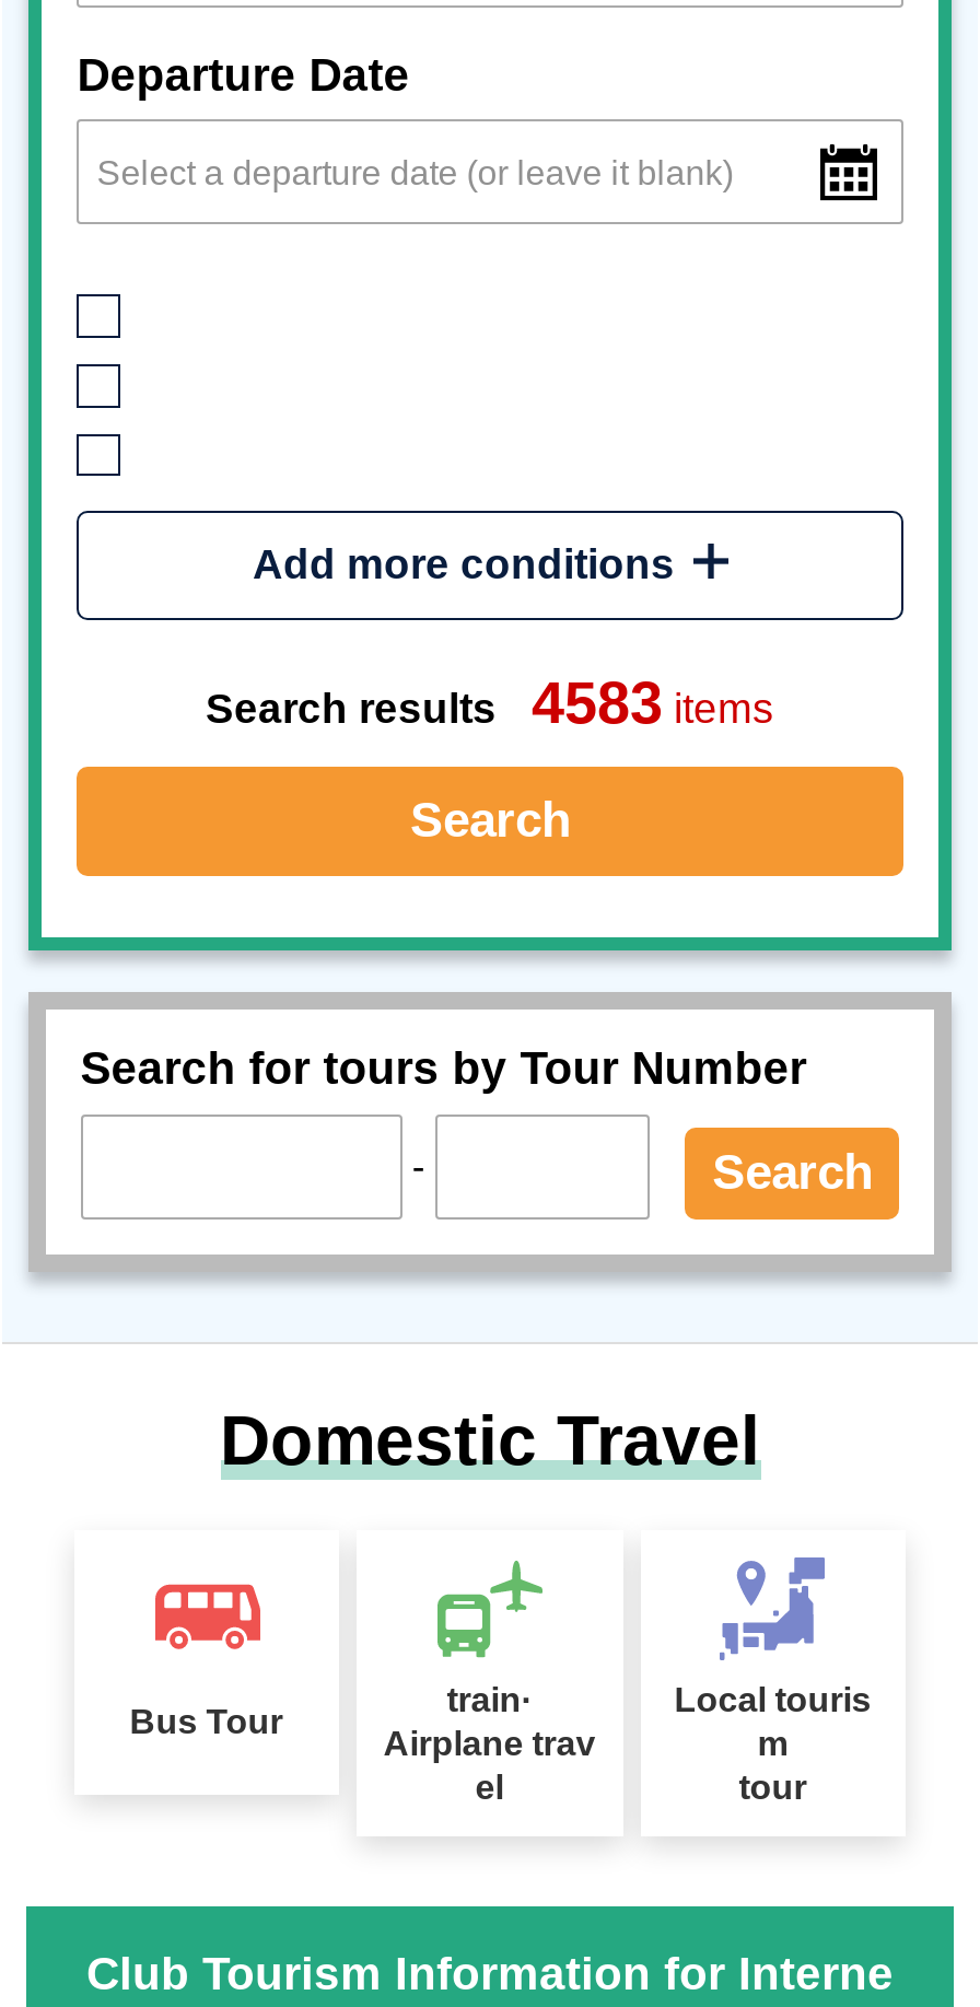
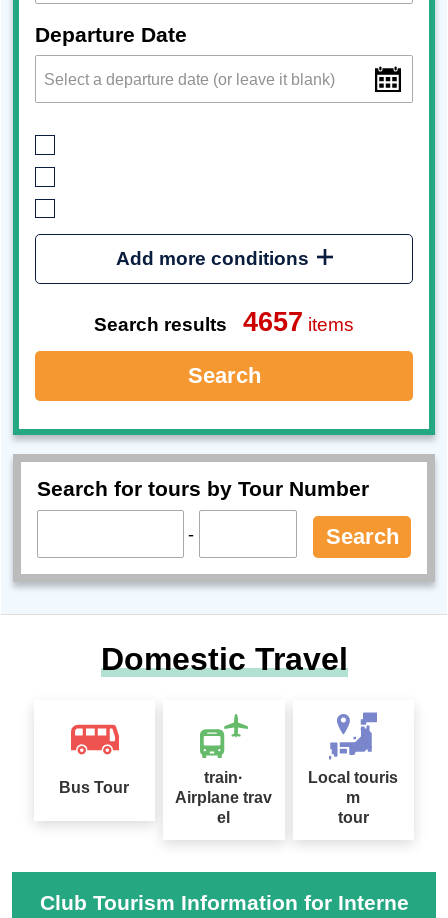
[206,668,774,736] Search results 4583 items -> [94,306,354,337] Search results 4657 items

